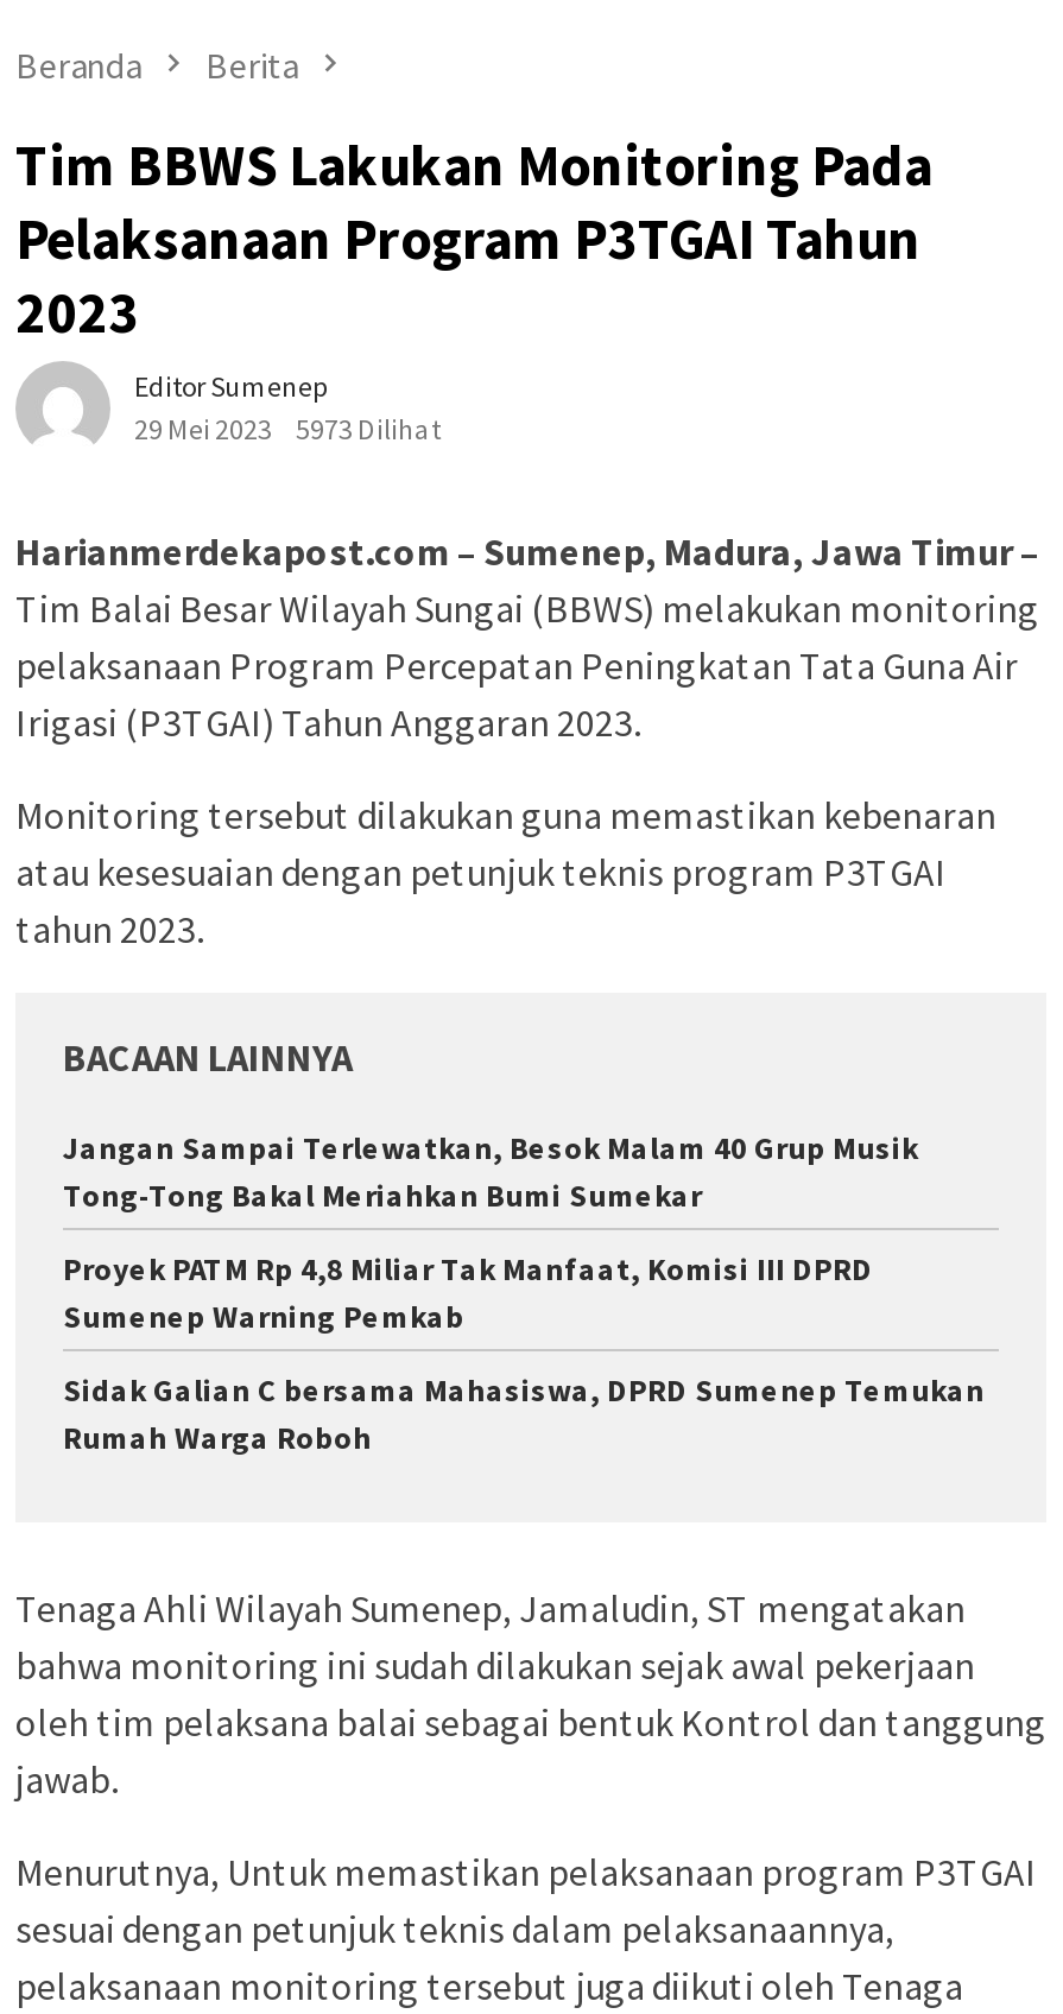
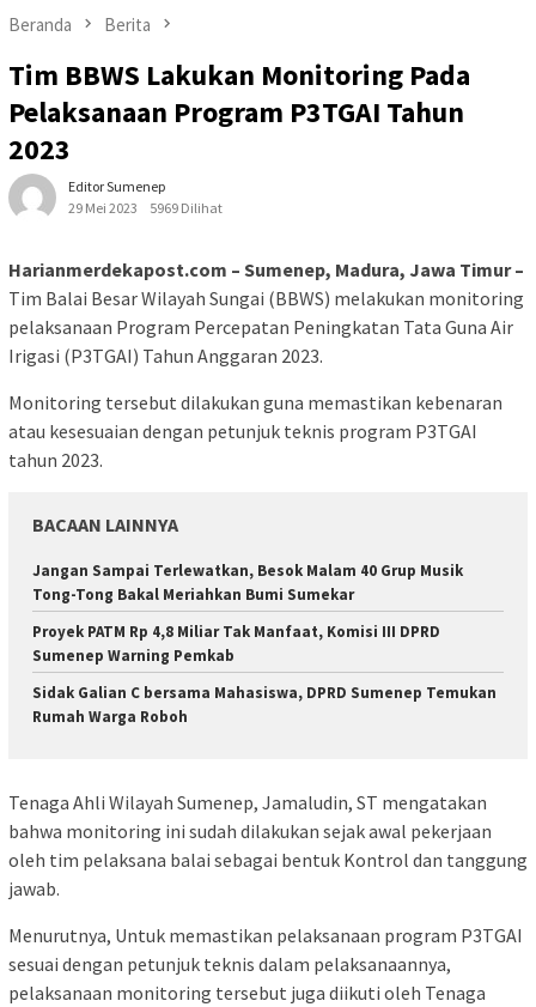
[134,412,441,447] 29 Mei 2023 5973 Dilihat -> [68,199,223,217] 29 Mei 2023 5969 Dilihat

